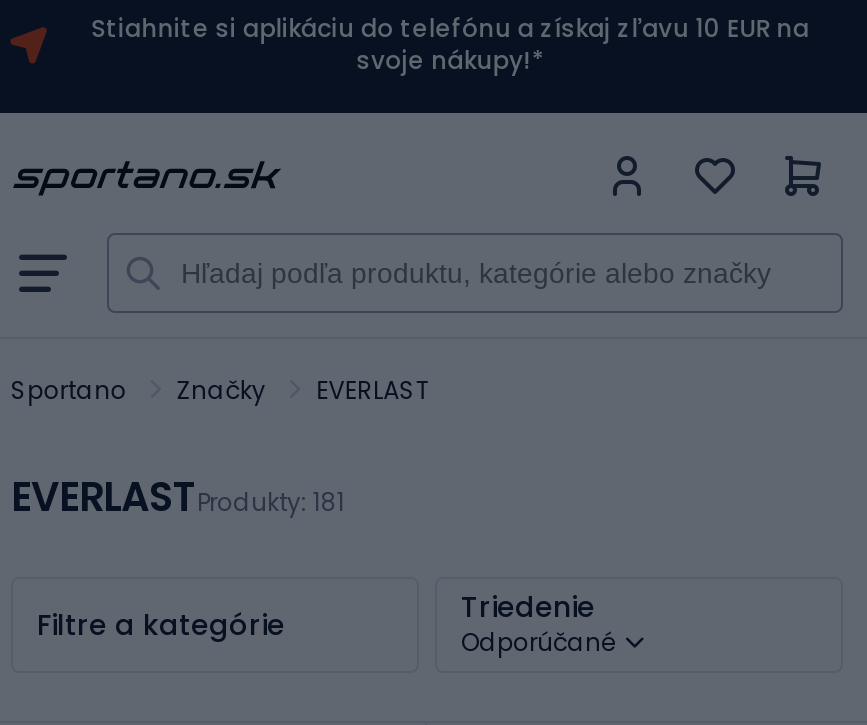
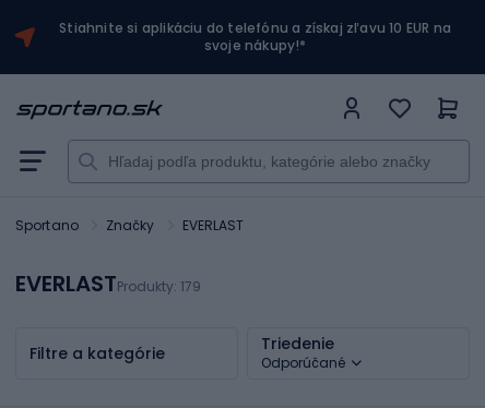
[11,470,345,526] EVERLASTProdukty:181 -> [15,269,201,299] EVERLASTProdukty:179

